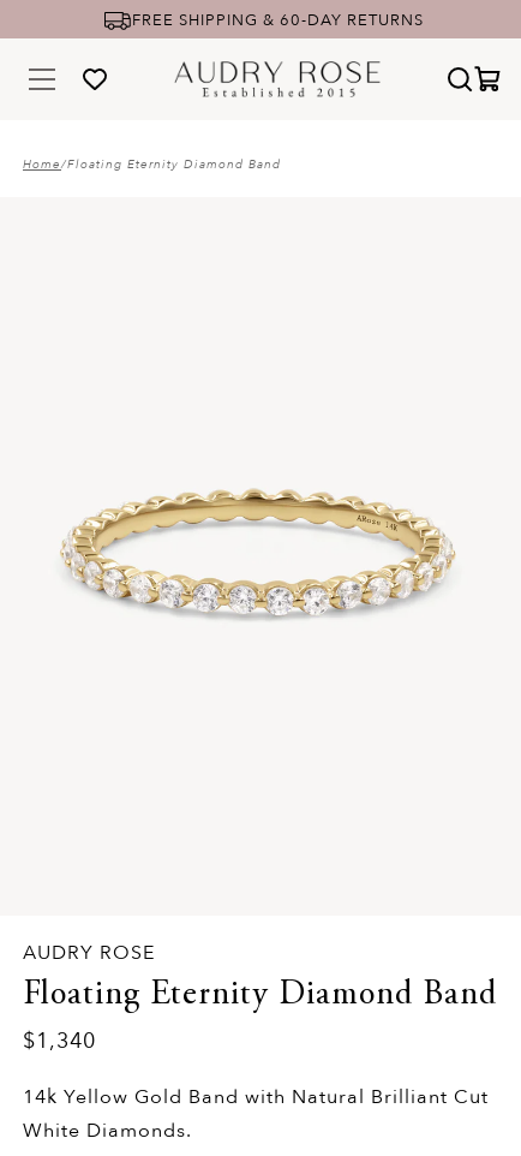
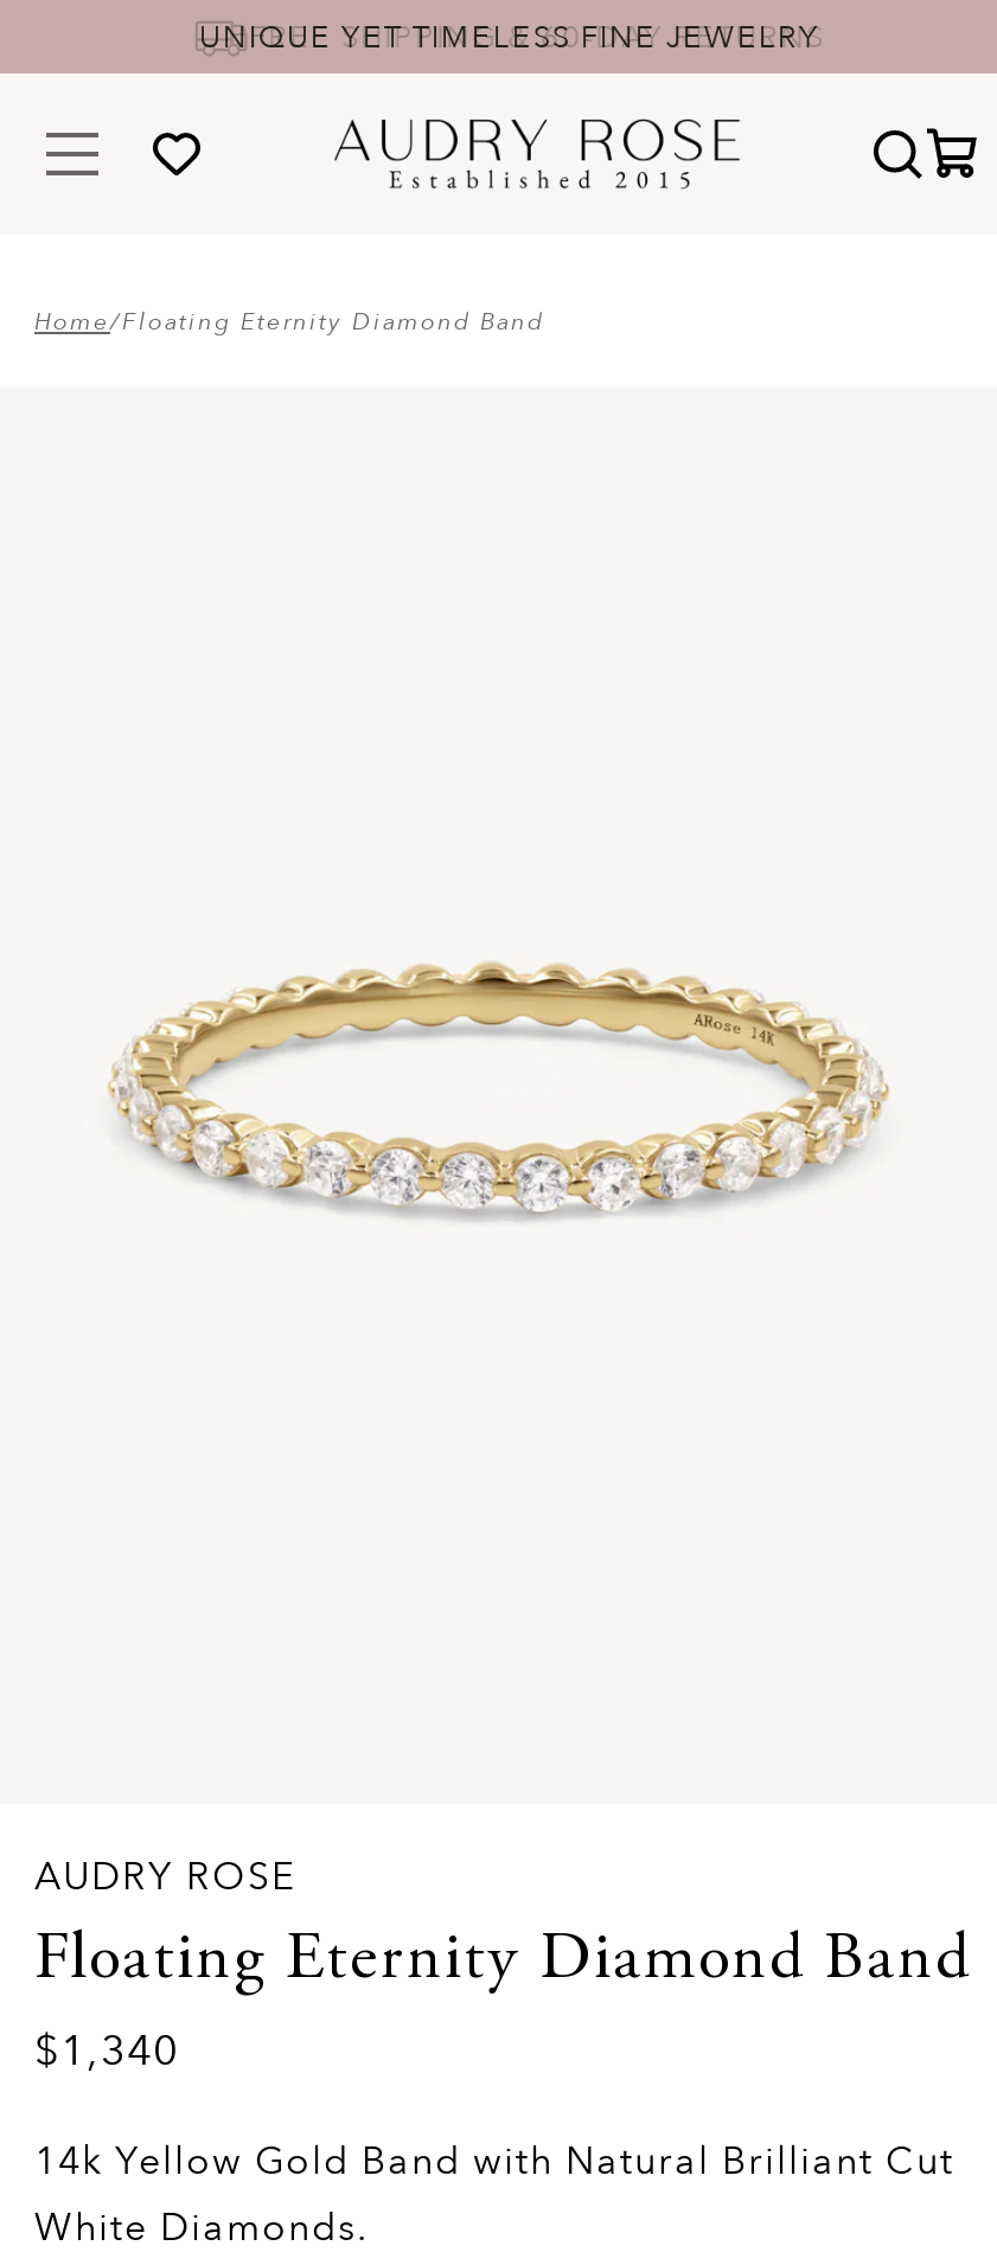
[131,10,423,31] FREE SHIPPING & 60-DAY RETURNS -> [199,17,820,59] UNIQUE YET TIMELESS FINE JEWELRY

